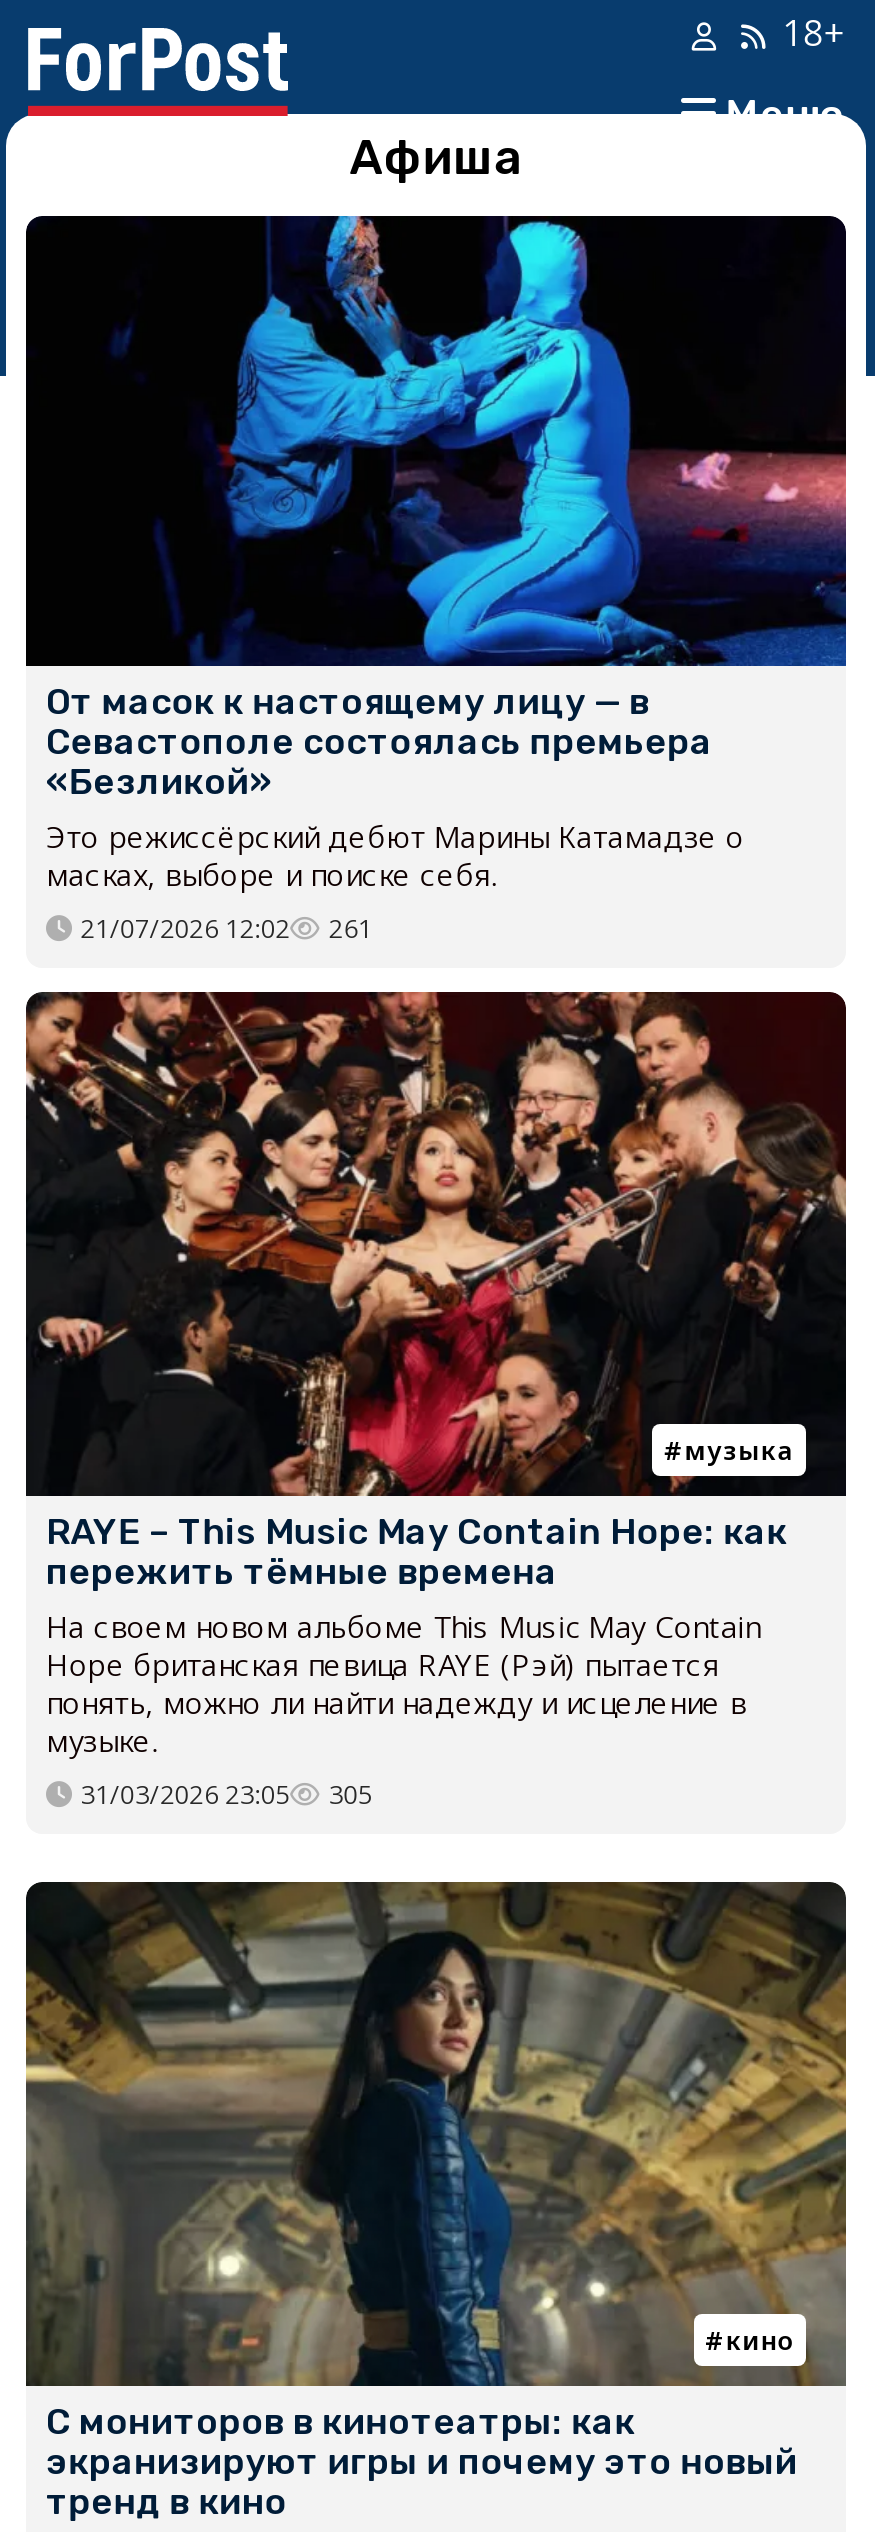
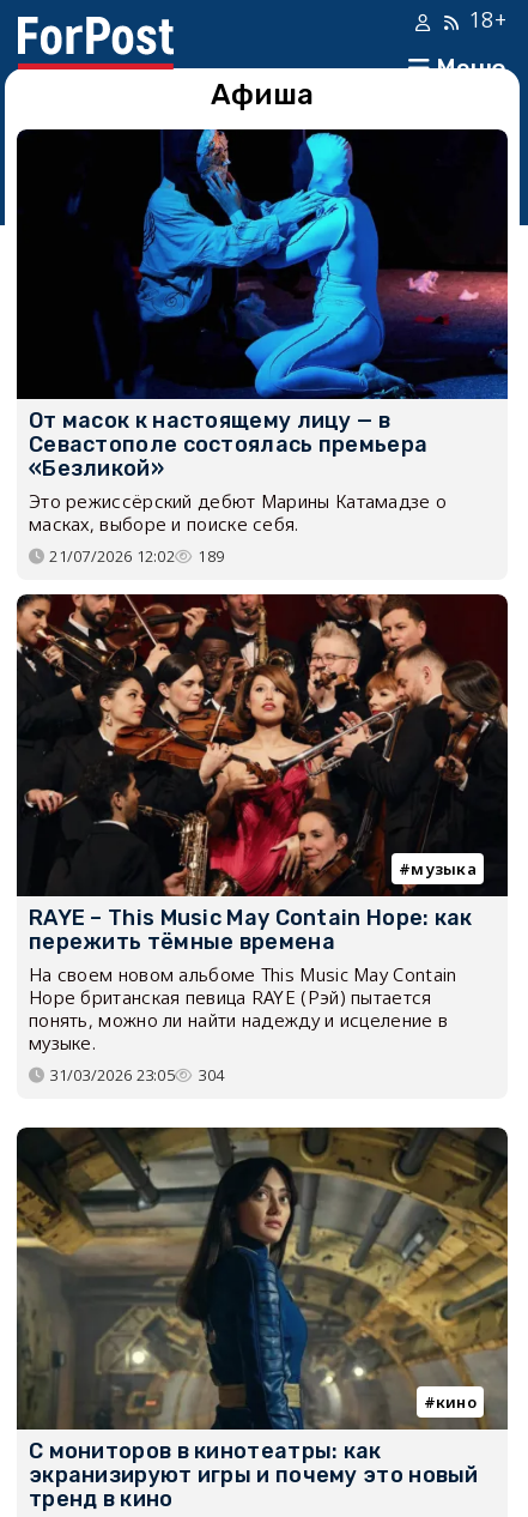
[81,910,373,946] 21/07/2026 12:02 261 -> [49,545,224,567] 21/07/2026 12:02 189
[81,1776,373,1812] 31/03/2026 23:05 305 -> [49,1064,224,1085] 31/03/2026 23:05 304

